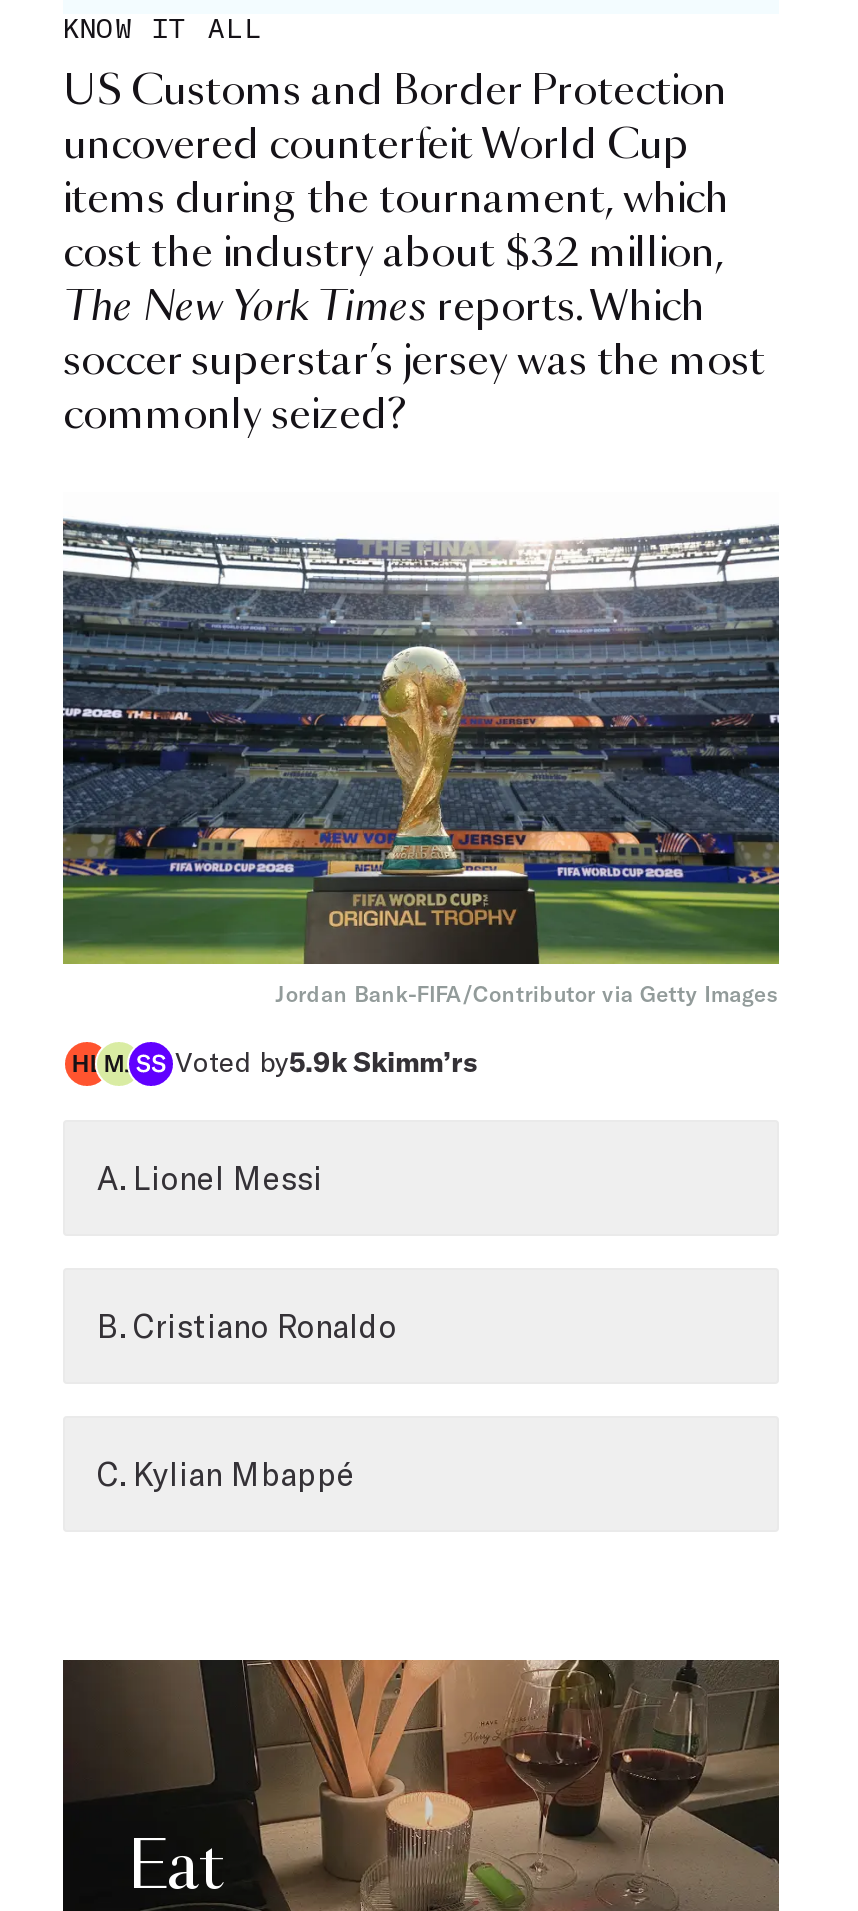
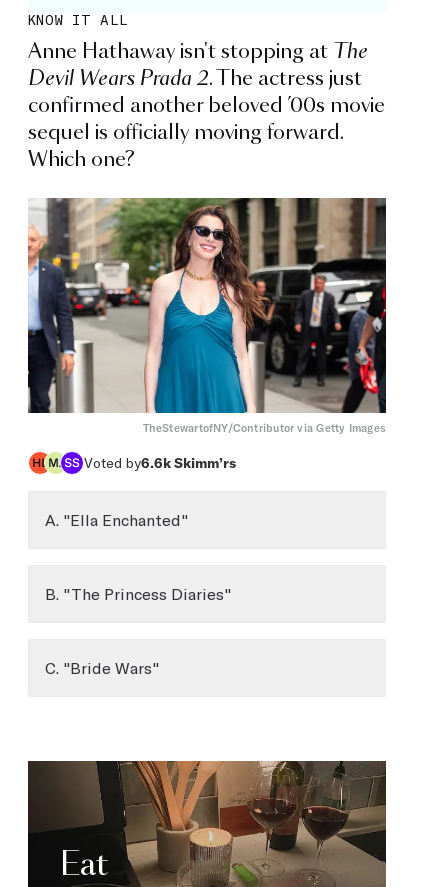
[63,72,765,436] US Customs and Border Protection | uncovered counterfeit World Cup | items during the tournament, which | cost the industry about $32 million, | The New York Times reports. Which | soccer superstar’s jersey was the most | commonly seized? -> [28,42,385,170] Anne Hathaway isn't stopping at The | Devil Wears Prada 2. The actress just | confirmed another beloved ’00s movie | sequel is officially moving forward. | Which one?
[61,518,781,1007] [image] | Jordan Bank-FIFA/Contributor via Getty Images -> [27,205,387,435] [image] | TheStewartofNY/Contributor via Getty Images
[175,1044,477,1080] Voted by5.9kSkimm’rs -> [84,454,236,472] Voted by6.6kSkimm’rs
[97,1157,323,1197] A. Lionel Messi -> [45,510,188,530] A. "Ella Enchanted"
[97,1305,397,1345] B. Cristiano Ronaldo -> [45,584,231,604] B. "The Princess Diaries"
[97,1453,355,1493] C. Kylian Mbappé -> [45,658,159,678] C. "Bride Wars"

